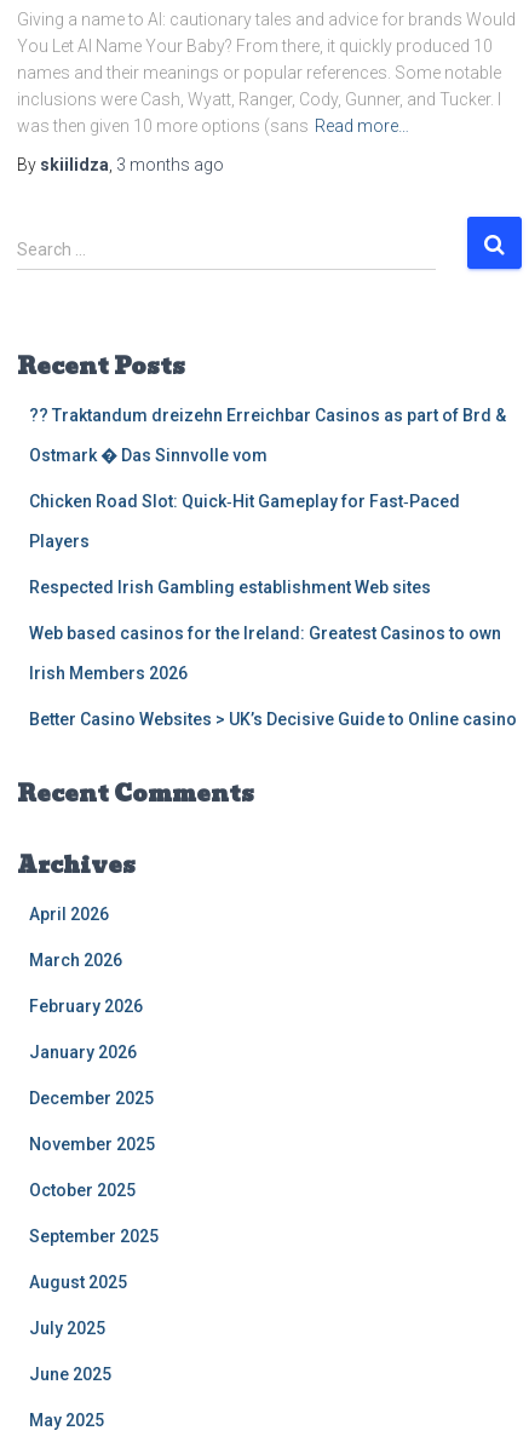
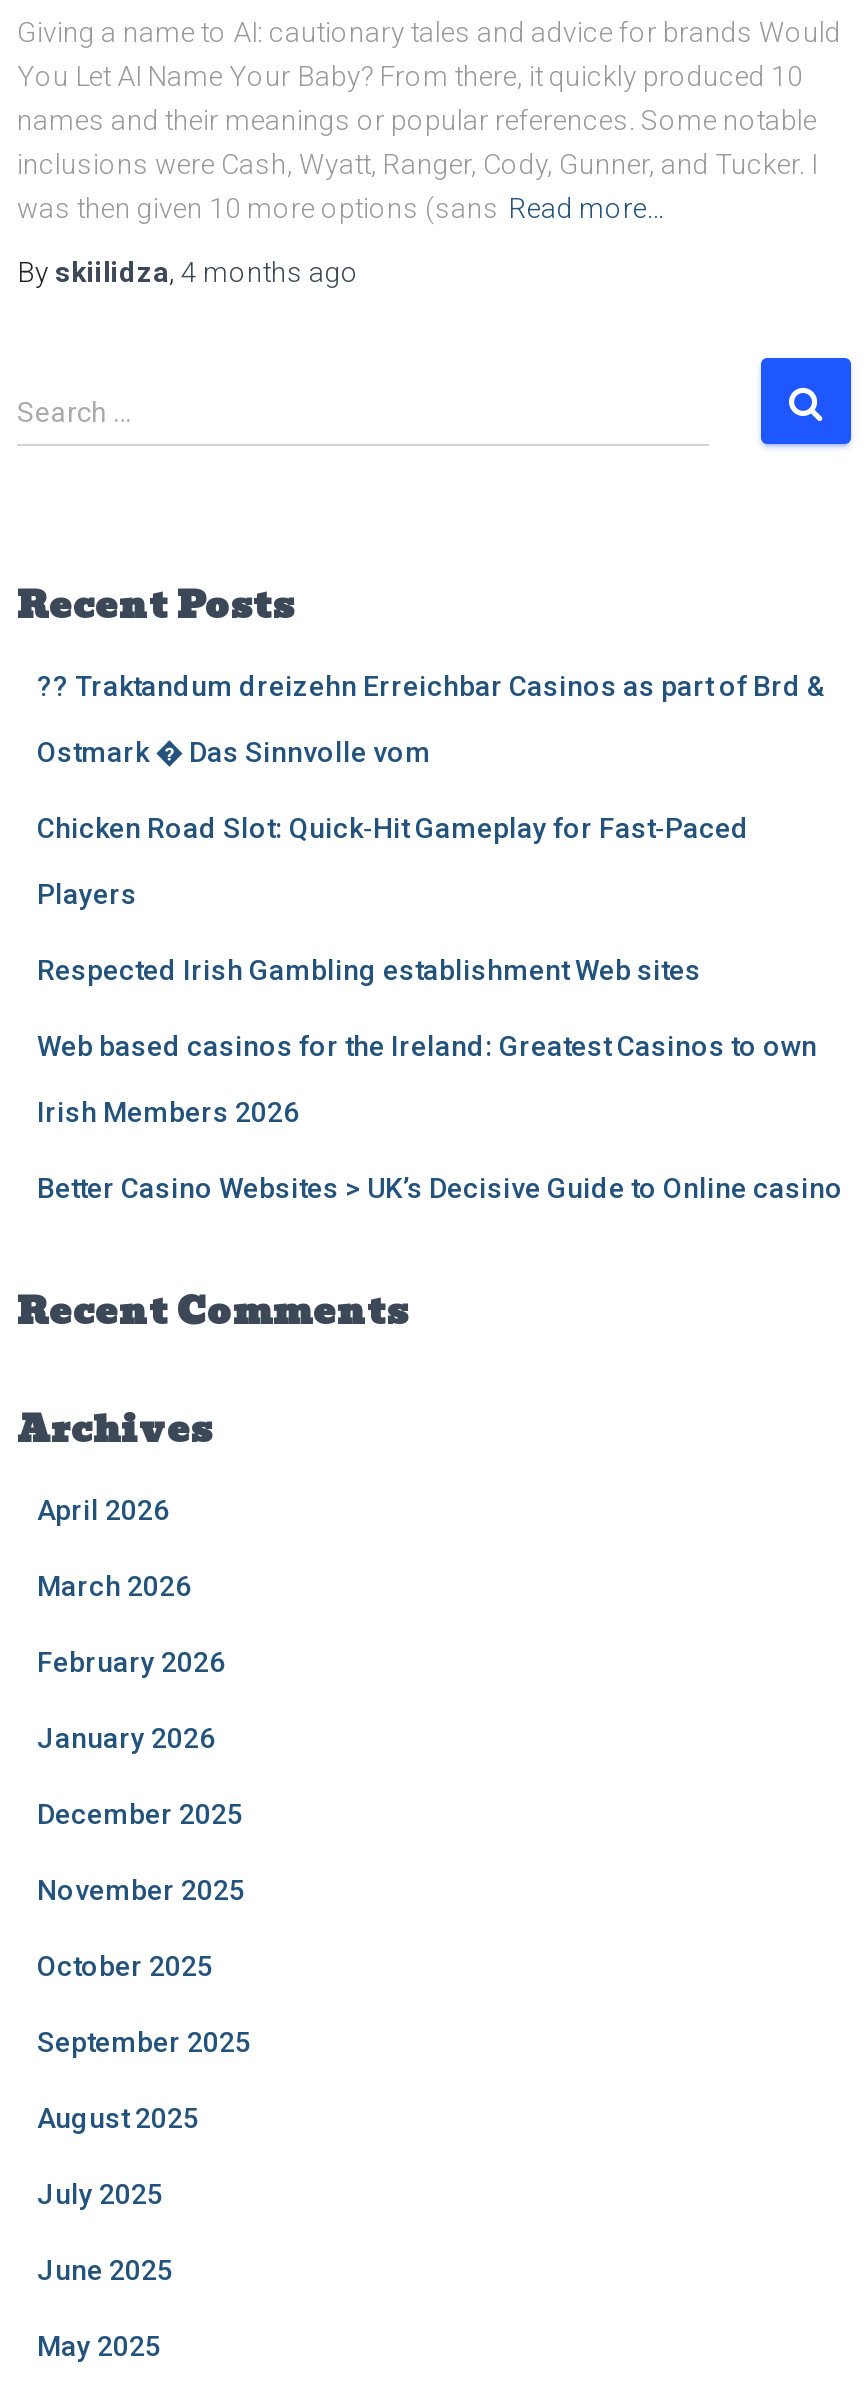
[17,155,224,174] By skiilidza, 3 months ago -> [17,256,359,288] By skiilidza, 4 months ago

